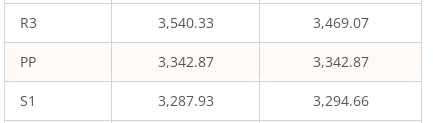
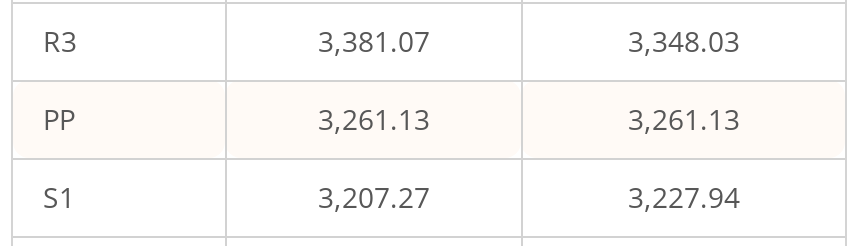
[157,13,213,32] 3,540.33 -> [318,22,430,60] 3,381.07
[312,13,368,32] 3,469.07 -> [628,22,740,60] 3,348.03
[157,52,213,71] 3,342.87 -> [318,100,430,138] 3,261.13
[312,52,368,71] 3,342.87 -> [628,100,740,138] 3,261.13
[157,91,213,110] 3,287.93 -> [318,178,430,216] 3,207.27
[312,91,368,110] 3,294.66 -> [628,178,740,216] 3,227.94

